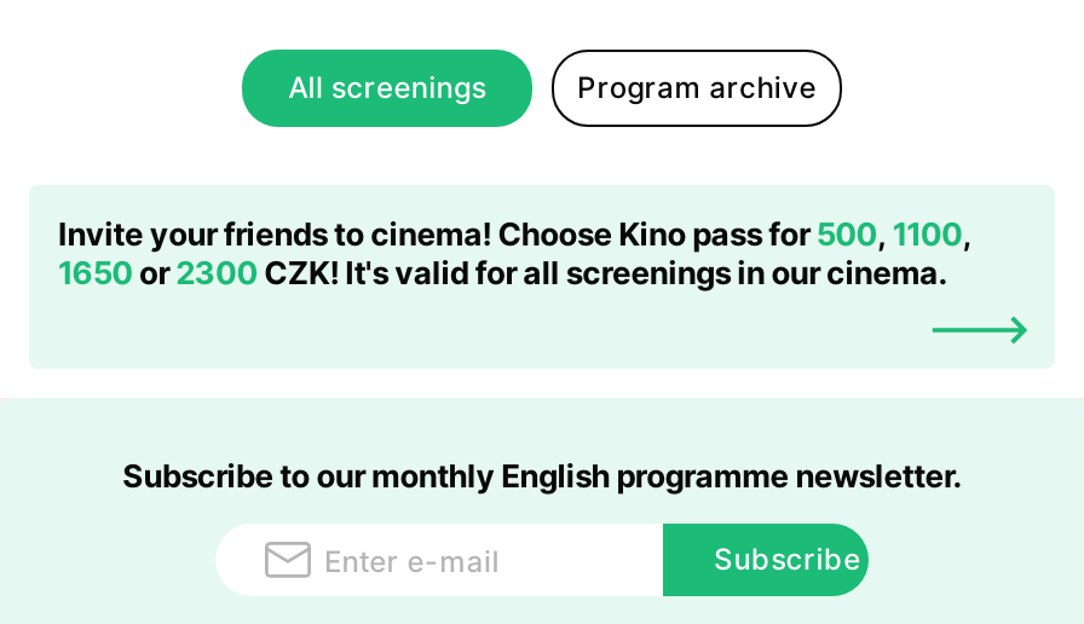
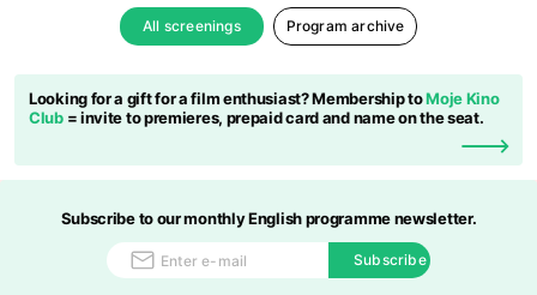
[58,214,971,291] Invite your friends to cinema! Choose Kino pass for 500, 1100, | 1650 or 2300 CZK! It's valid for all screenings in our cinema. -> [29,89,499,127] Looking for a gift for a film enthusiast? Membership to Moje Kino | Club = invite to premieres, prepaid card and name on the seat.

